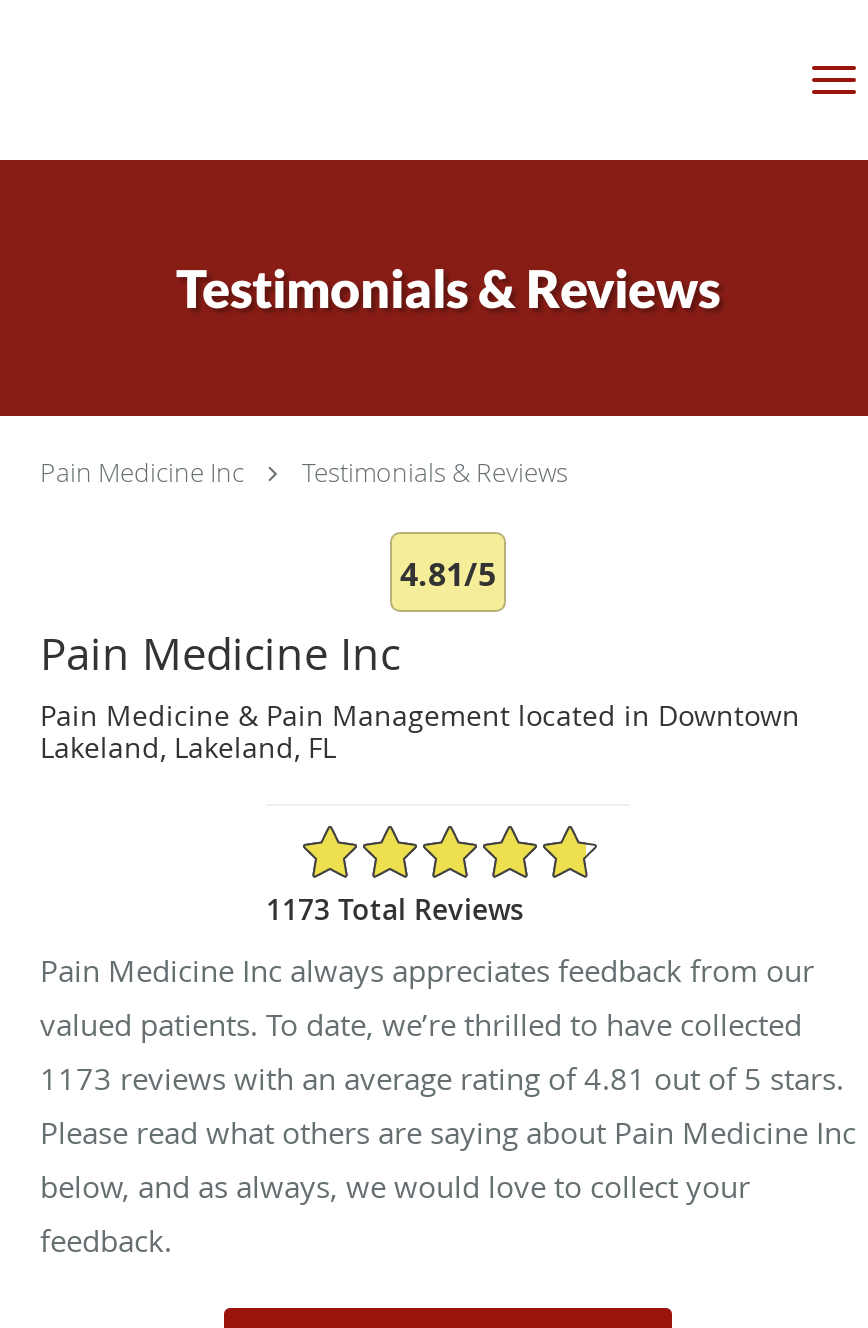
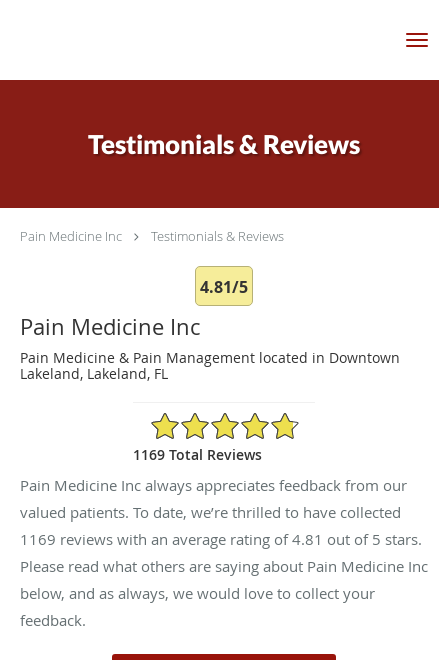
[266,889,524,927] 1173 Total Reviews -> [133,444,262,463] 1169 Total Reviews
[40,1057,844,1097] 1173 reviews with an average rating of 4.81 out of 5 stars. -> [20,528,422,548] 1169 reviews with an average rating of 4.81 out of 5 stars.

